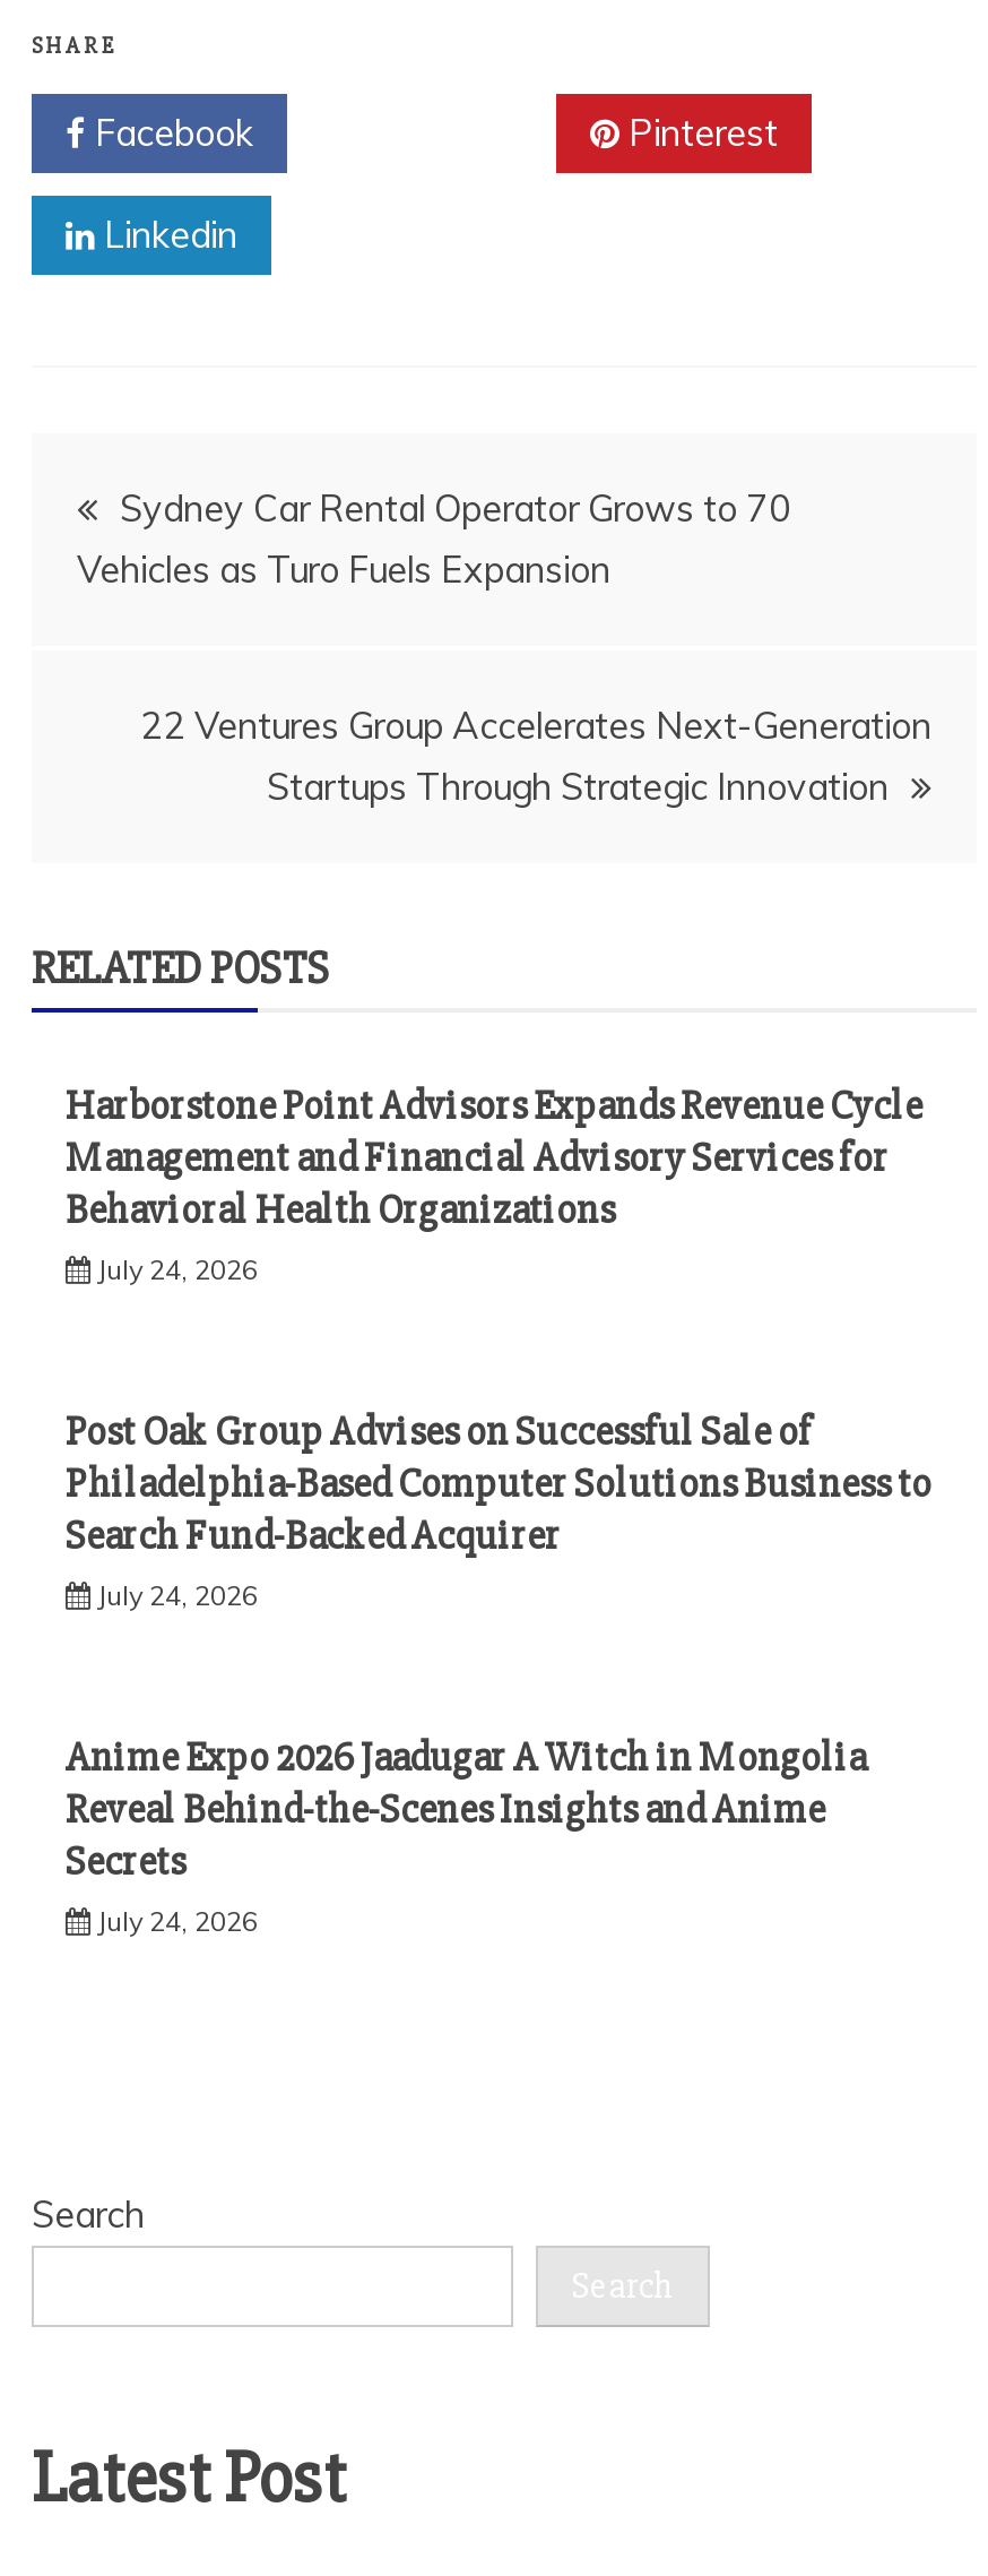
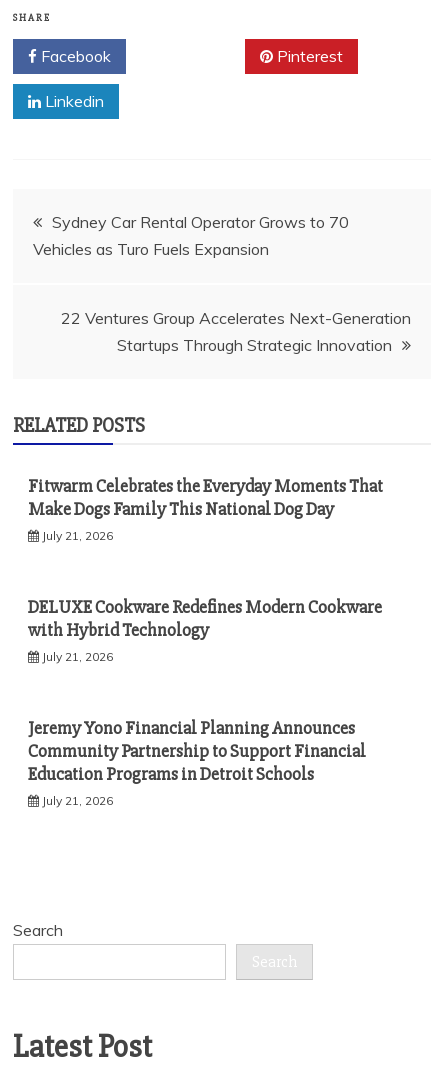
[66,1079,922,1285] Harborstone Point Advisors Expands Revenue Cycle | Management and Financial Advisory Services for | Behavioral Health Organizations | July 24, 2026 -> [28,475,383,543] Fitwarm Celebrates the Everyday Moments That | Make Dogs Family This National Dog Day | July 21, 2026
[66,1405,931,1611] Post Oak Group Advises on Successful Sale of | Philadelphia-Based Computer Solutions Business to | Search Fund-Backed Acquirer | July 24, 2026 -> [28,596,382,664] DELUXE Cookware Redefines Modern Cookware | with Hybrid Technology | July 21, 2026
[66,1731,866,1937] Anime Expo 2026 Jaadugar A Witch in Mongolia | Reveal Behind-the-Scenes Insights and Anime | Secrets | July 24, 2026 -> [28,717,366,808] Jeremy Yono Financial Planning Announces | Community Partnership to Support Financial | Education Programs in Detroit Schools | July 21, 2026

